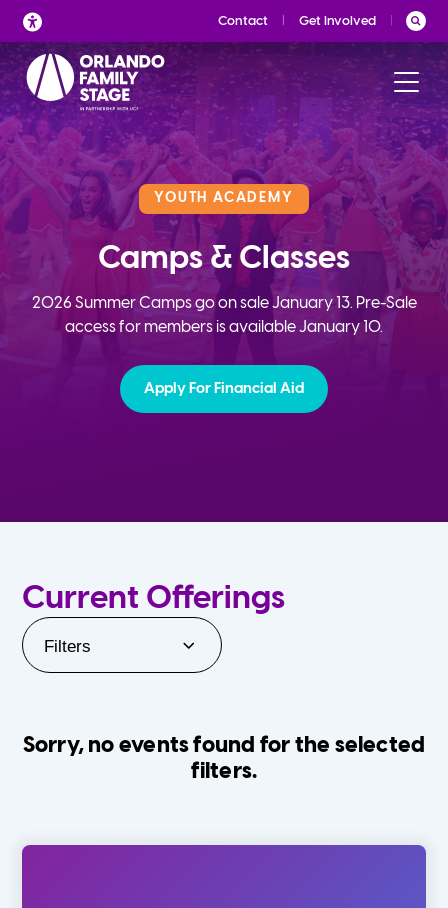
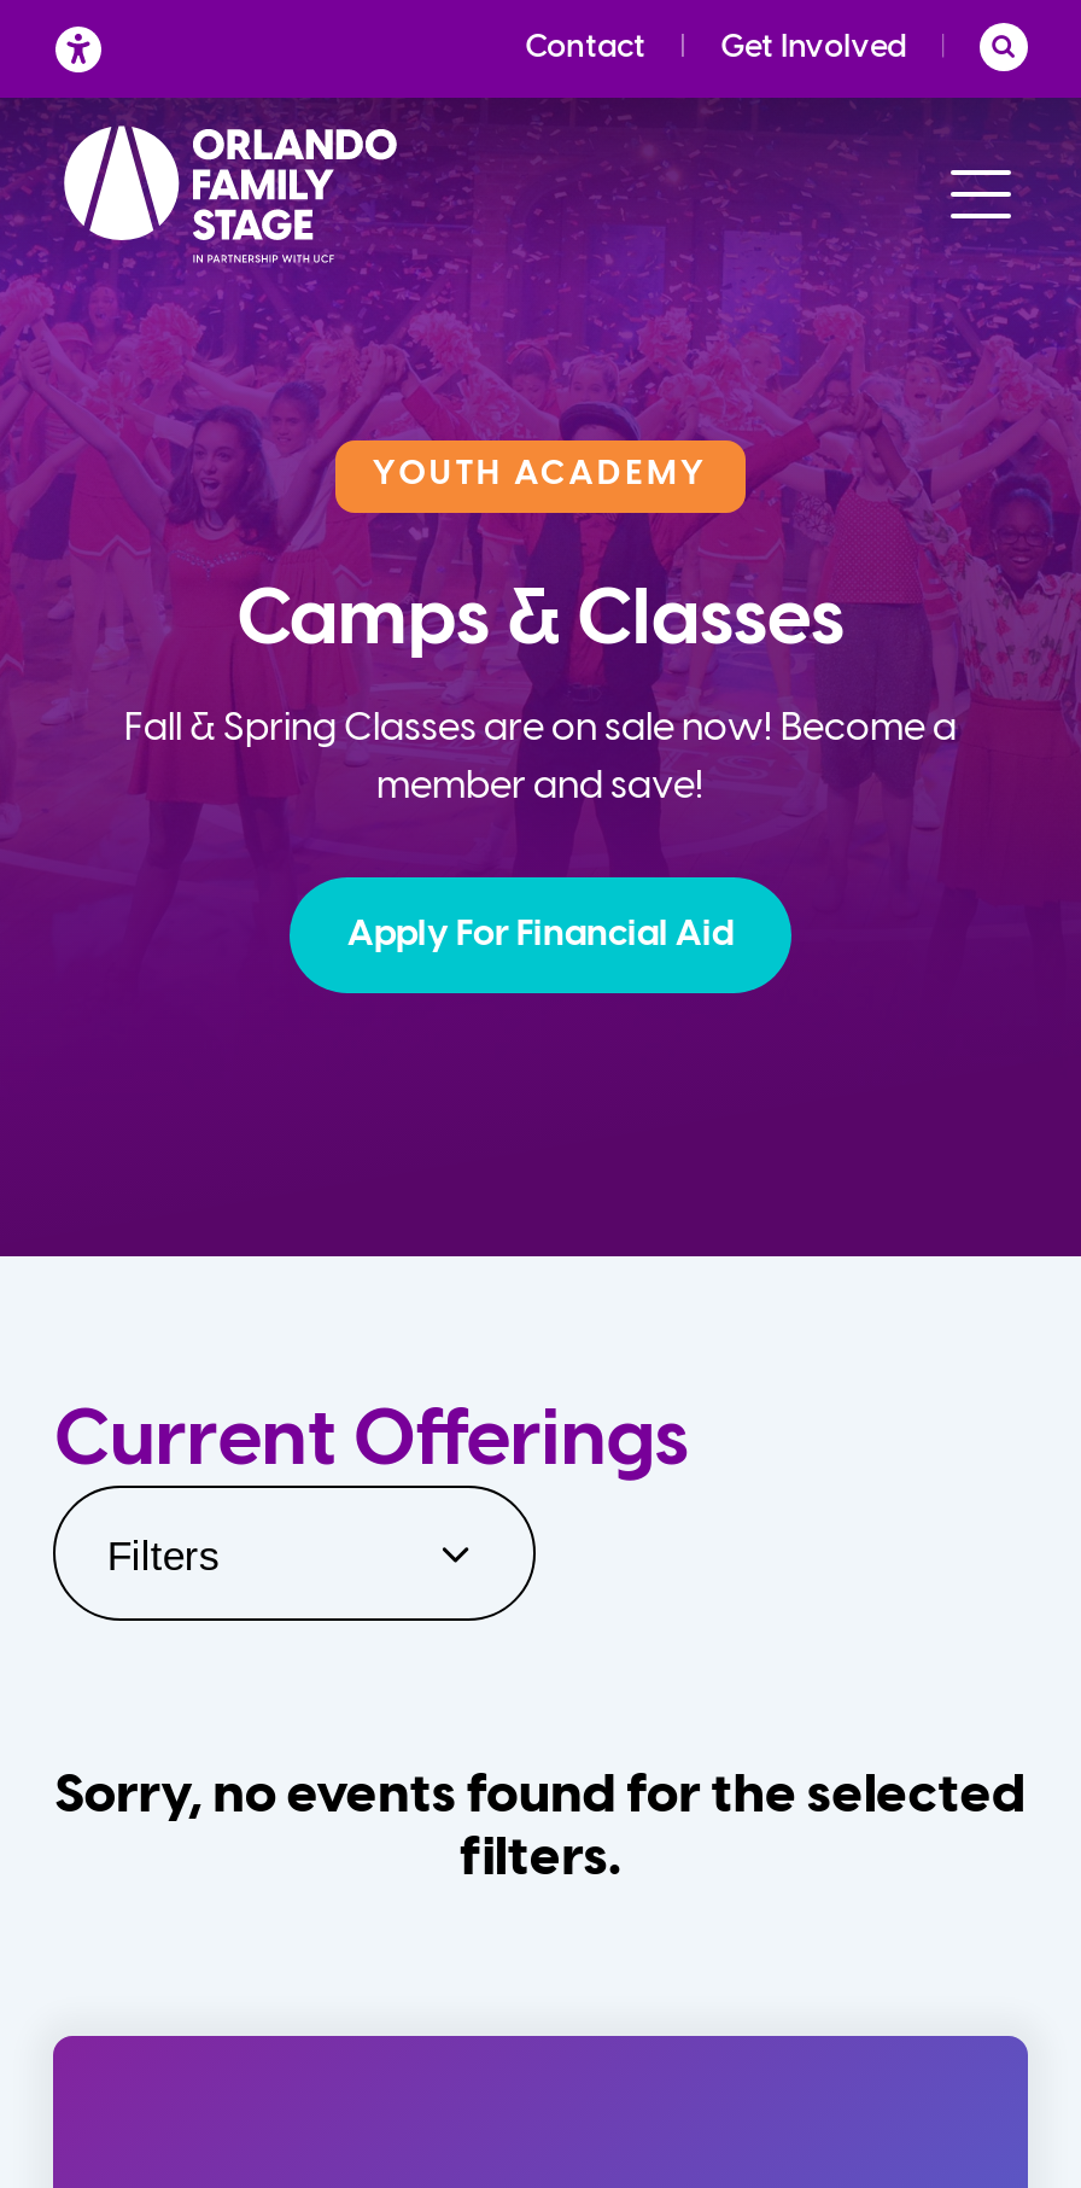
[31,295,416,336] 2026 Summer Camps go on sale January 13. Pre-Sale | access for members is available January 10. -> [124,709,957,808] Fall & Spring Classes are on sale now! Become a | member and save!

